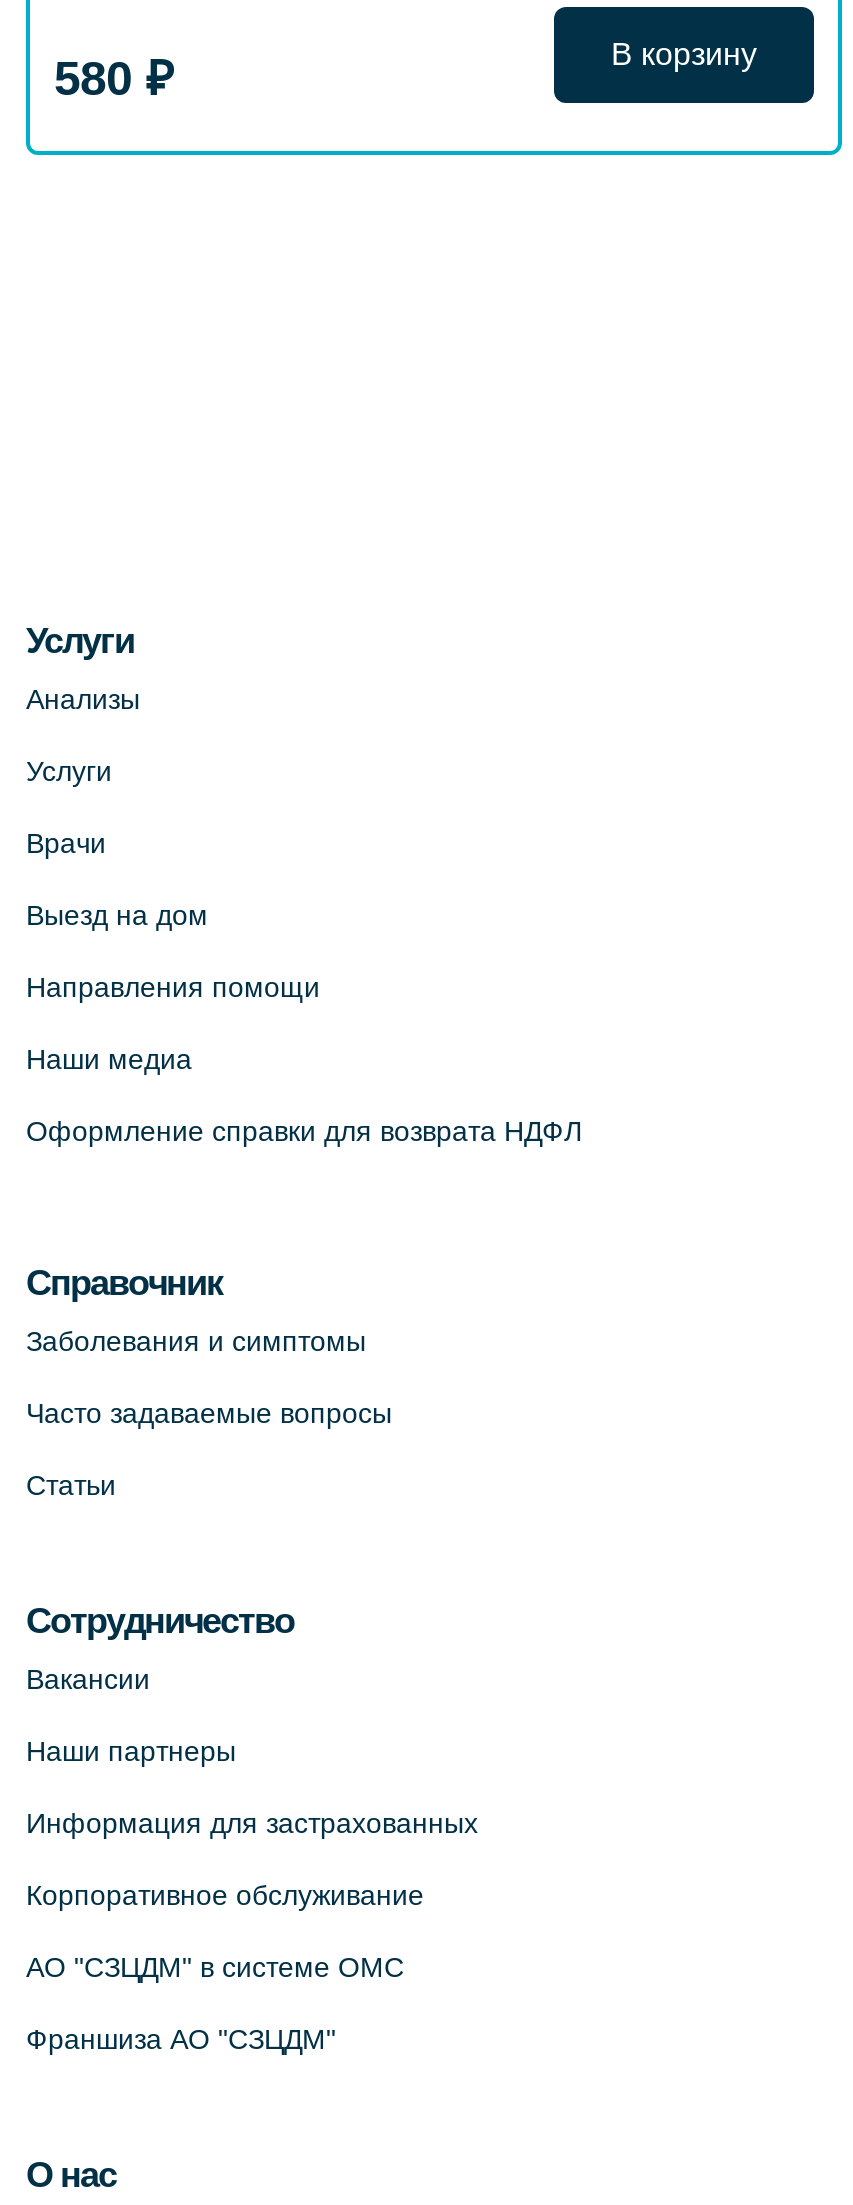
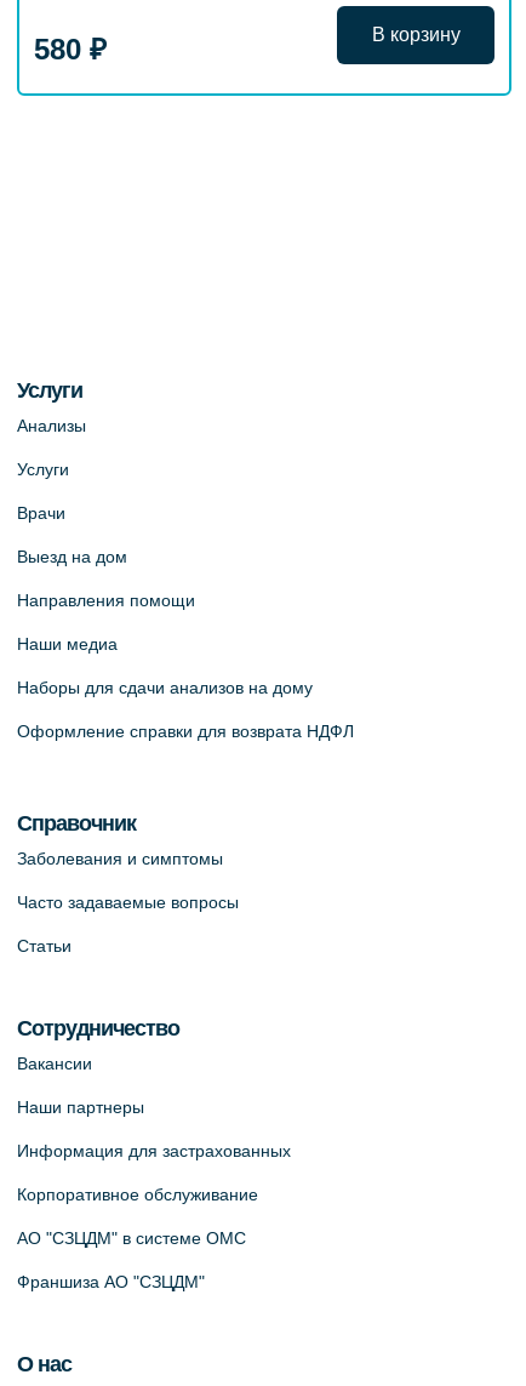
none -> [17,678,313,697] Наборы для сдачи анализов на дому

